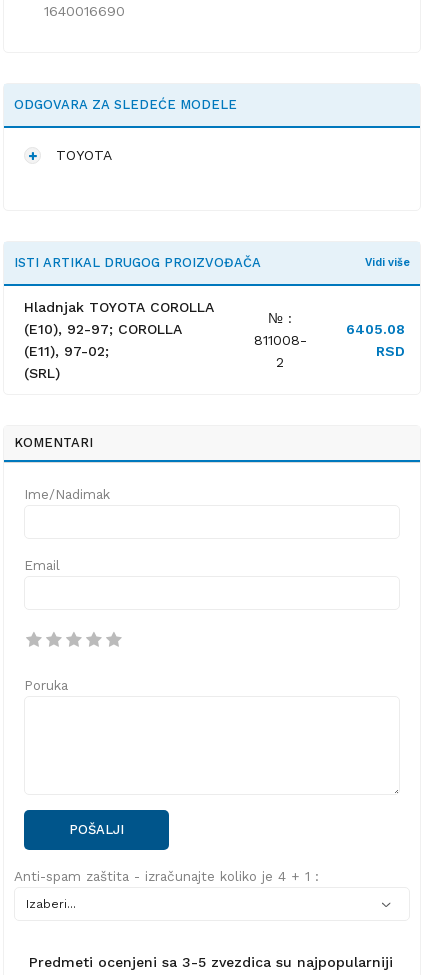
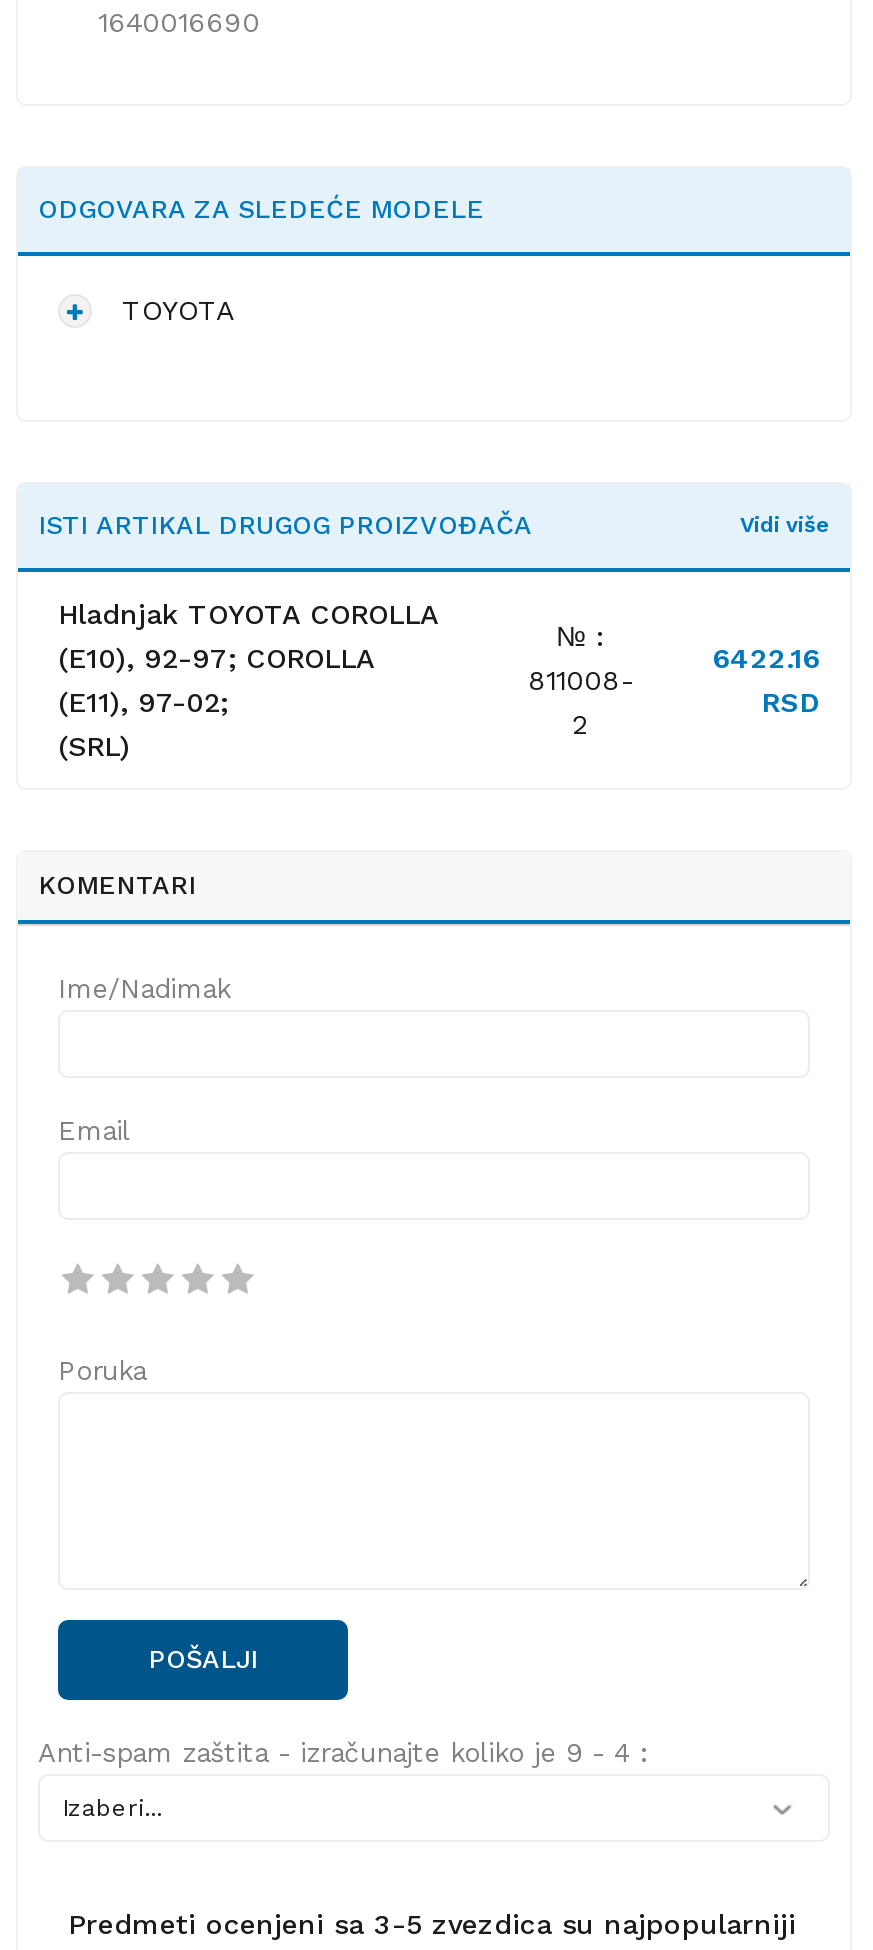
[346,321,405,337] 6405.08 -> [712,643,820,675] 6422.16
[14,868,319,884] Anti-spam zaštita - izračunajte koliko je 4 + 1 : -> [38,1737,648,1769] Anti-spam zaštita - izračunajte koliko je 9 - 4 :

